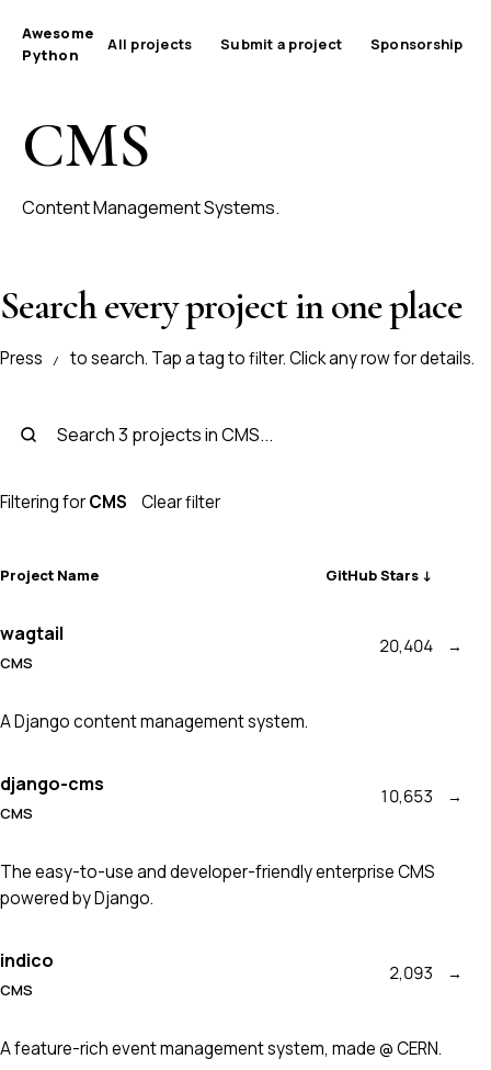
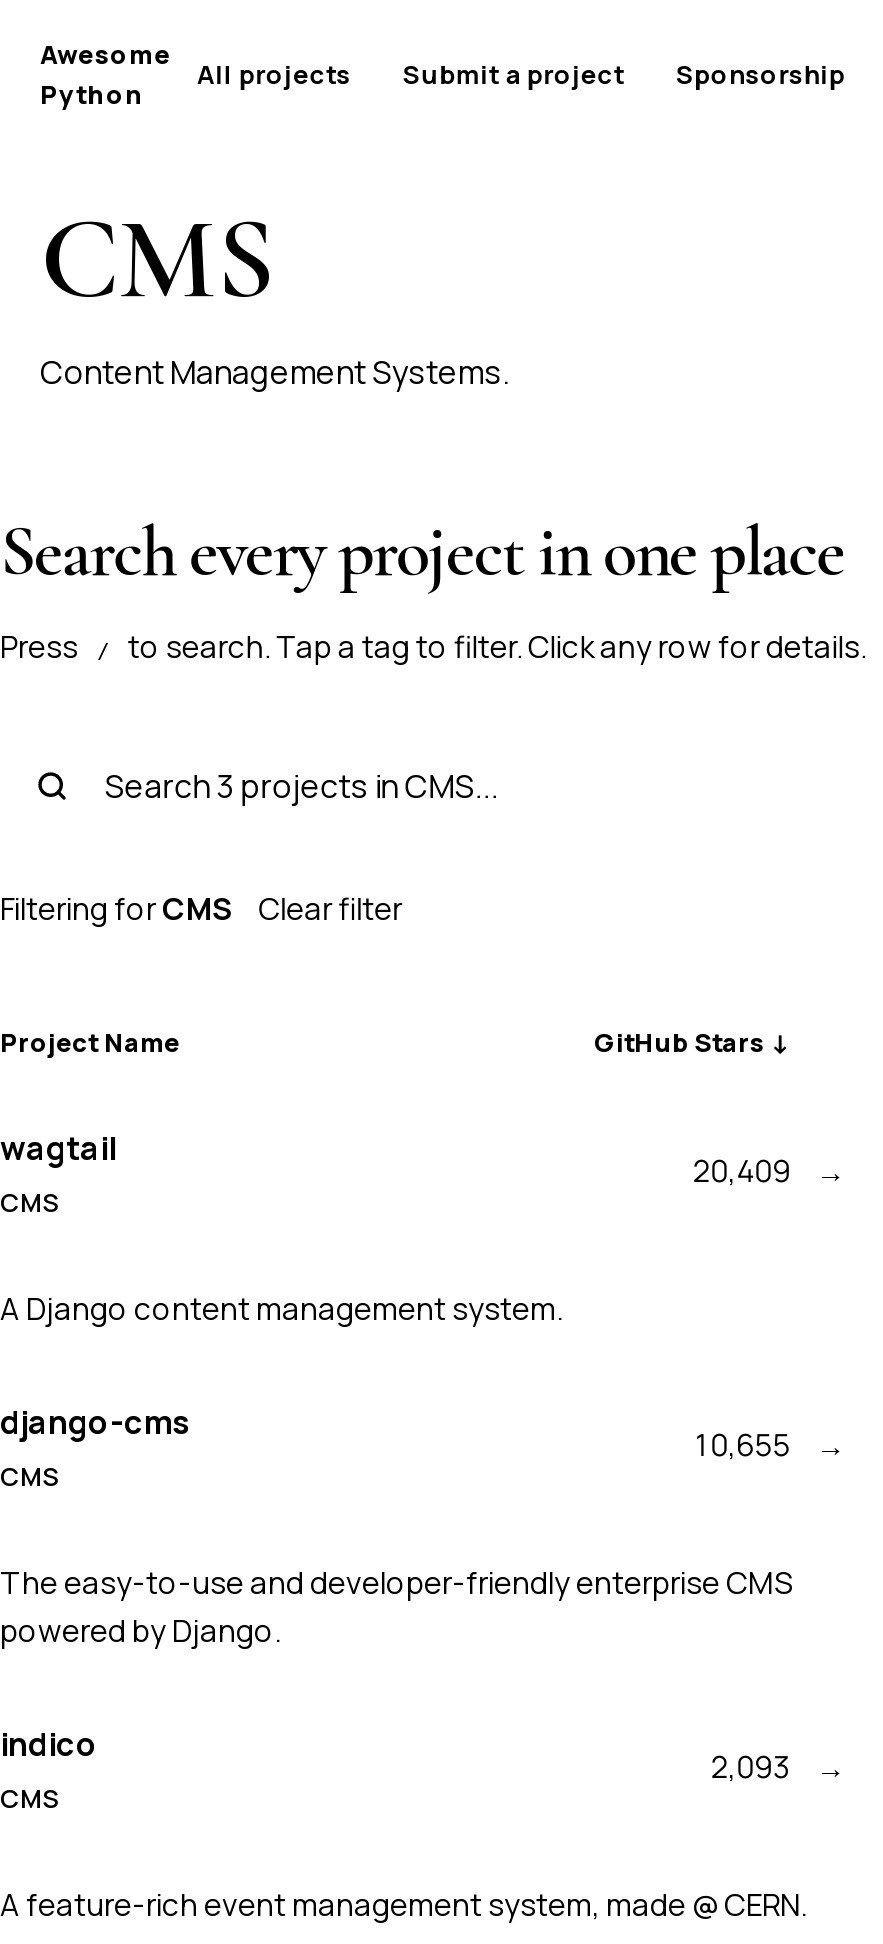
[379,635,433,658] 20,404 -> [692,1150,790,1192] 20,409
[379,785,433,808] 10,653 -> [692,1424,790,1466] 10,655

